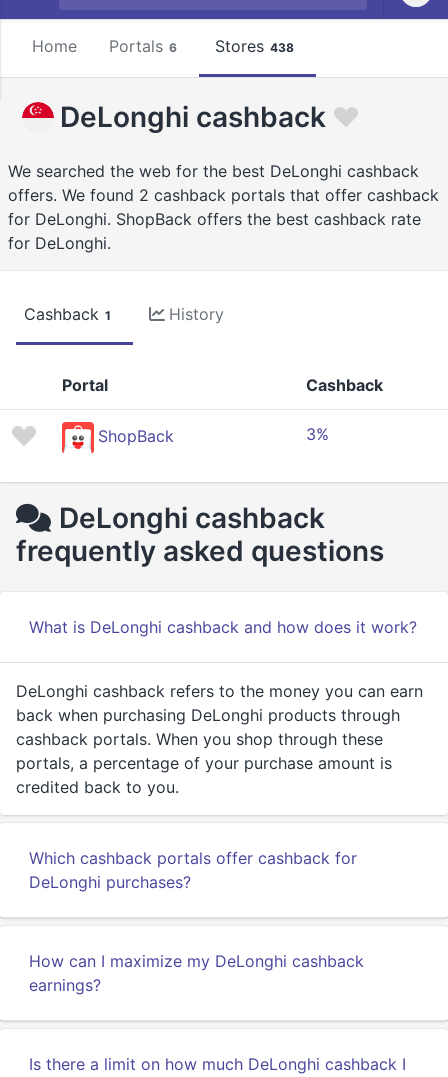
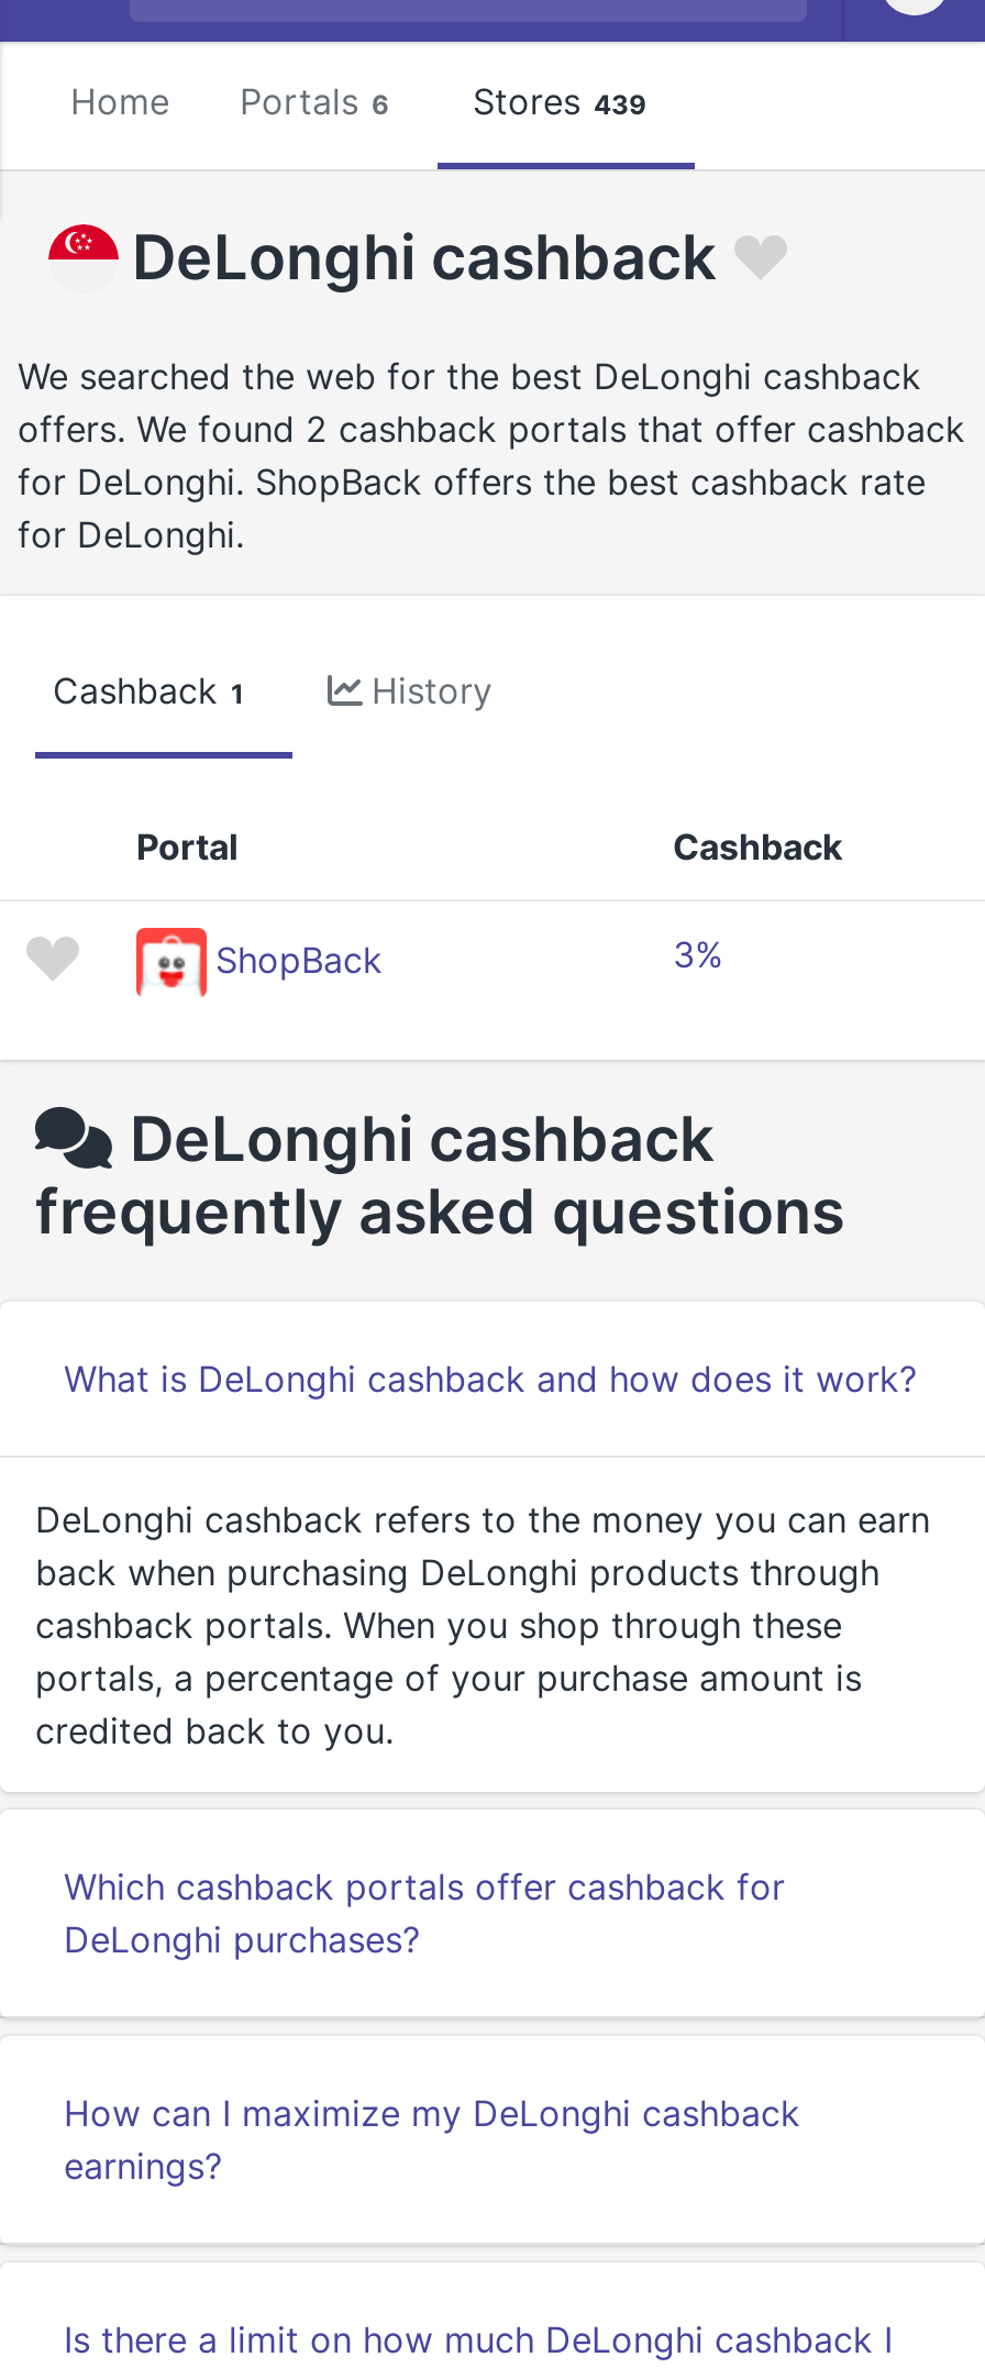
[32,36,294,56] Home Portals 6 Stores 438 -> [70,79,646,123] Home Portals 6 Stores 439

